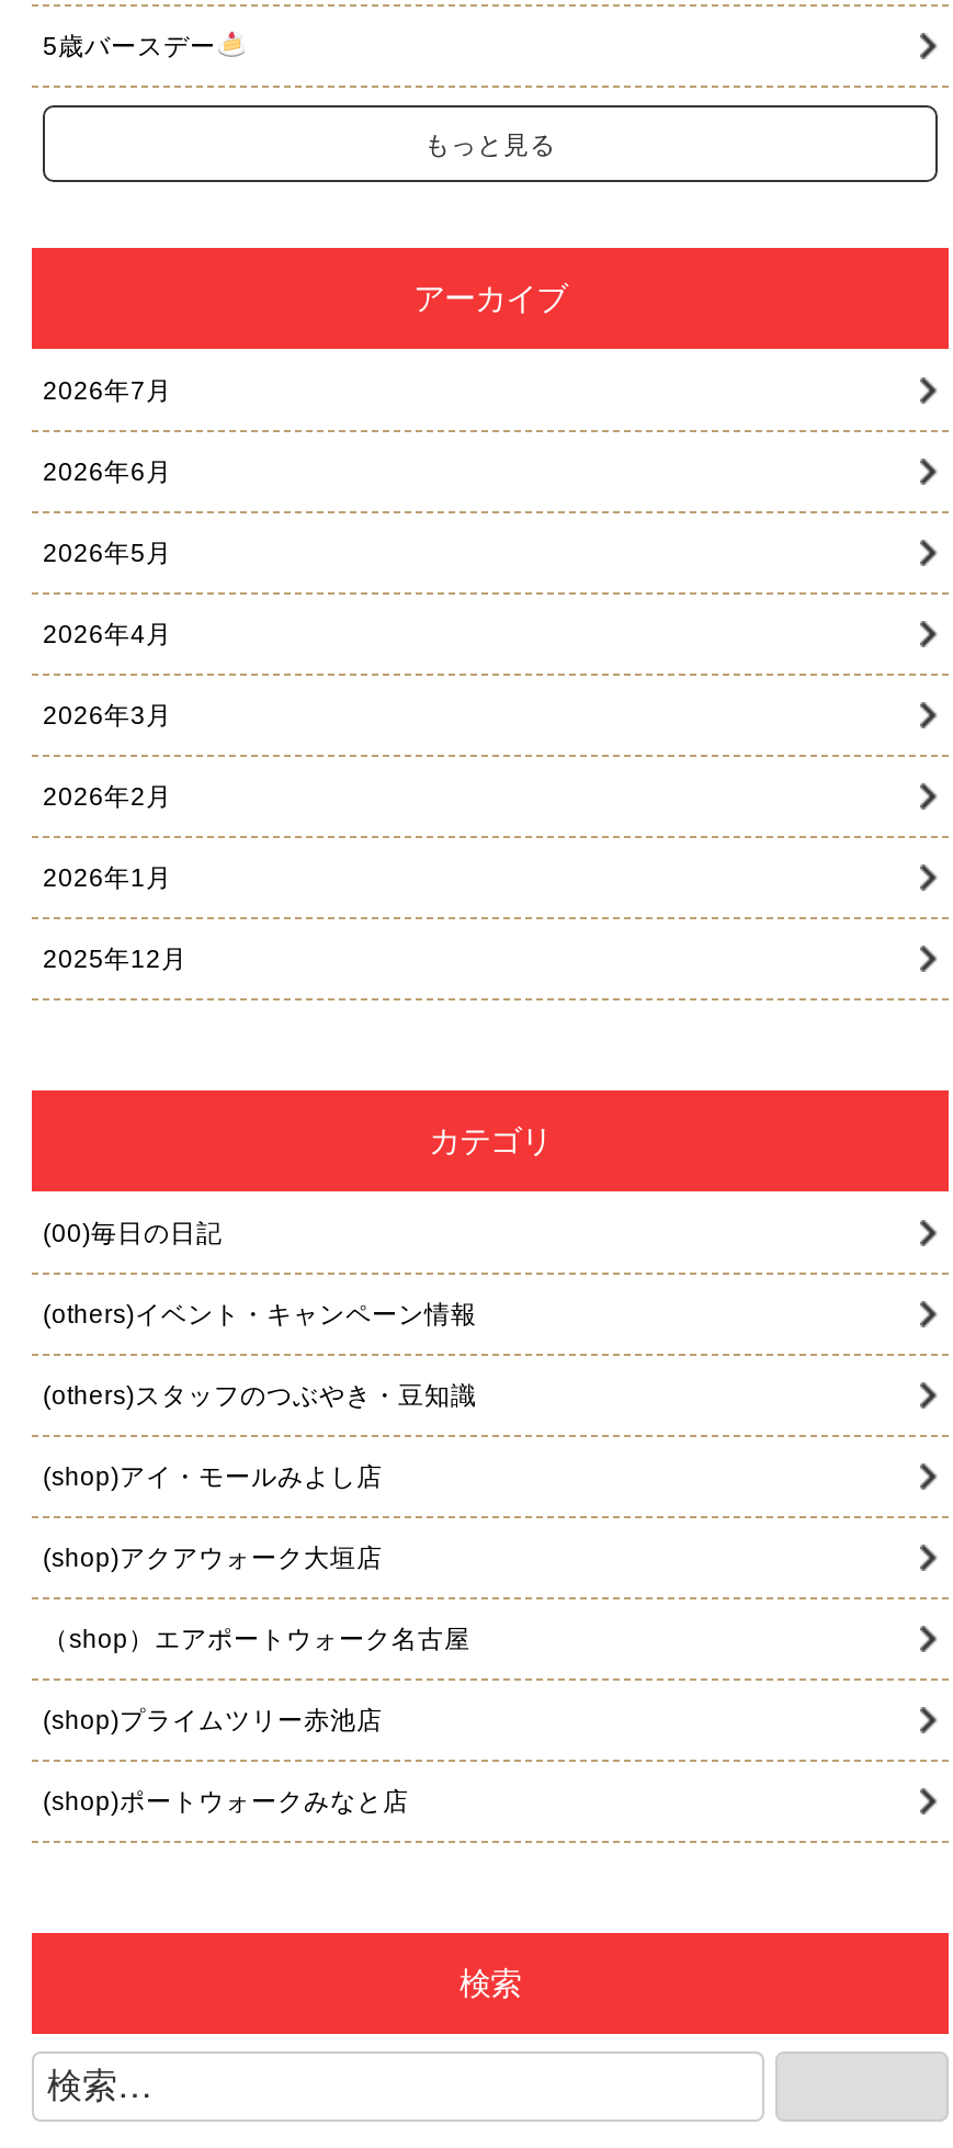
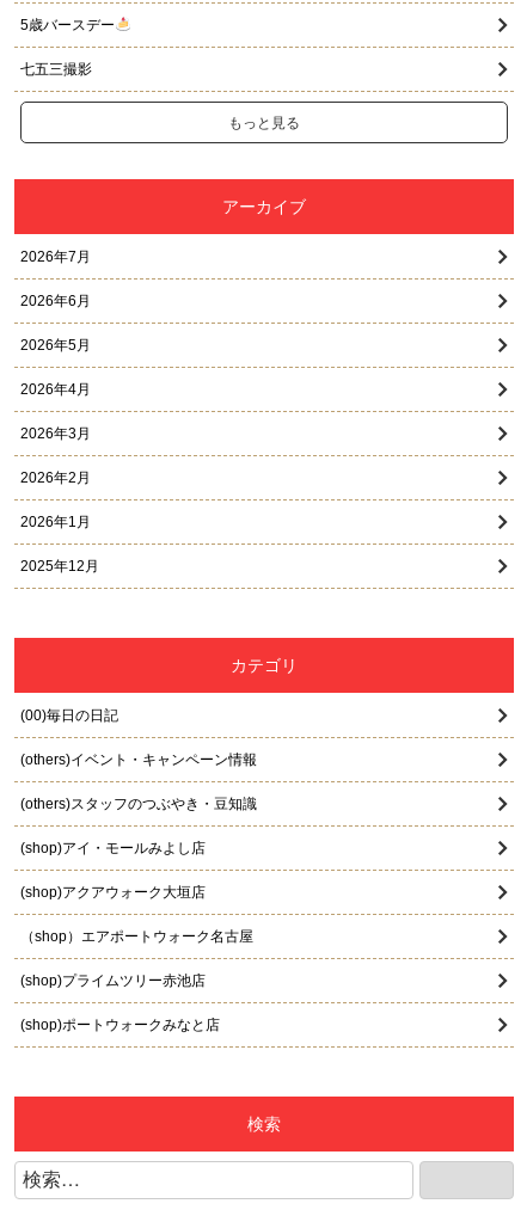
none -> [20,61,92,76] 七五三撮影

